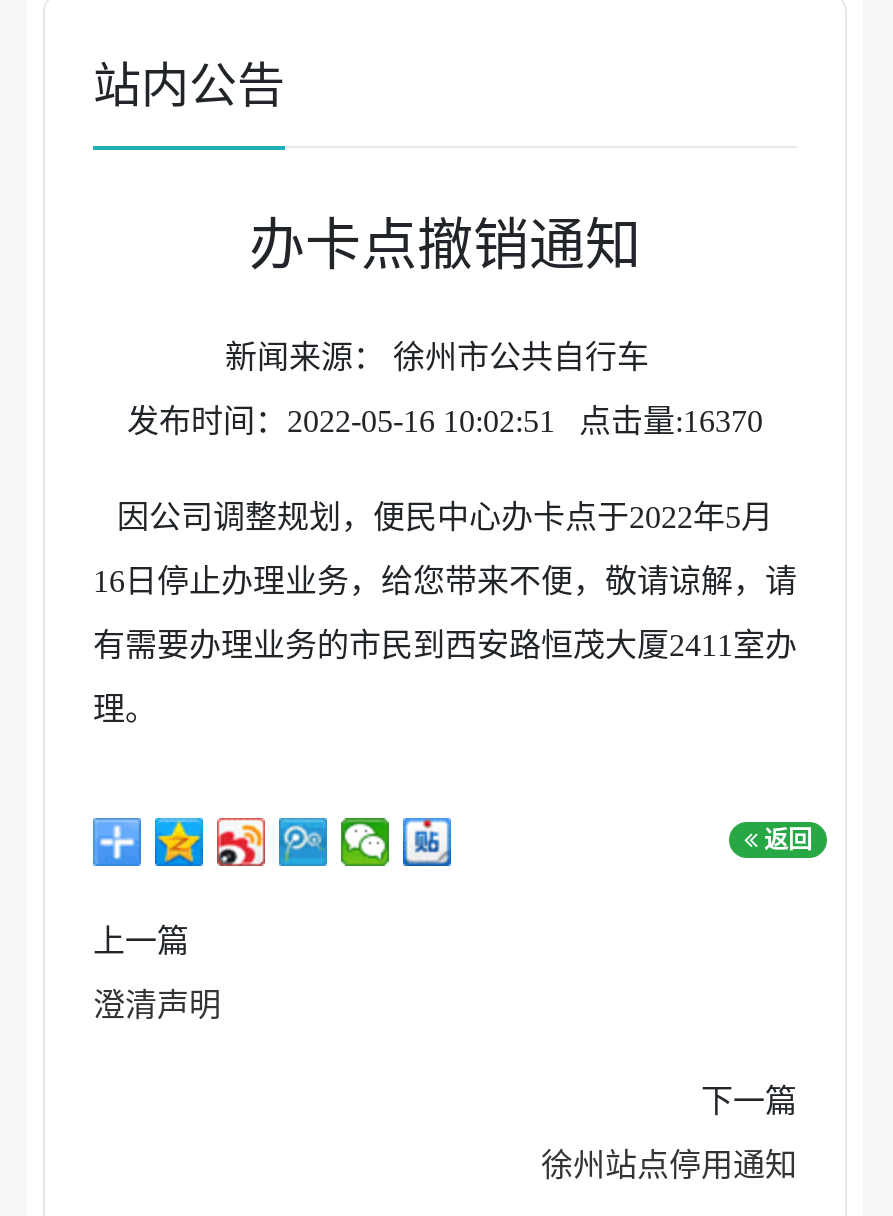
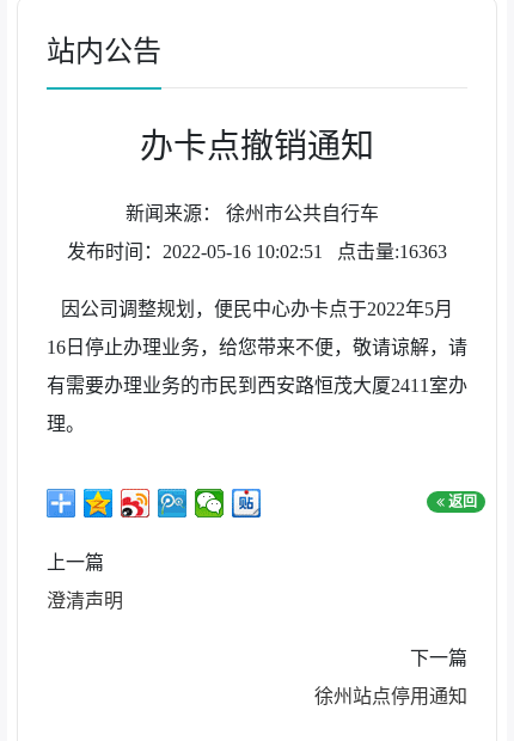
[127,405,763,439] 发布时间：2022-05-16 10:02:51 点击量:16370 -> [67,242,447,262] 发布时间：2022-05-16 10:02:51 点击量:16363

